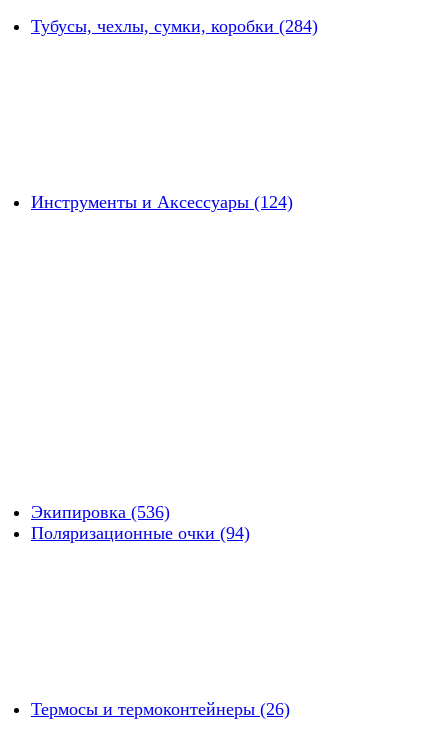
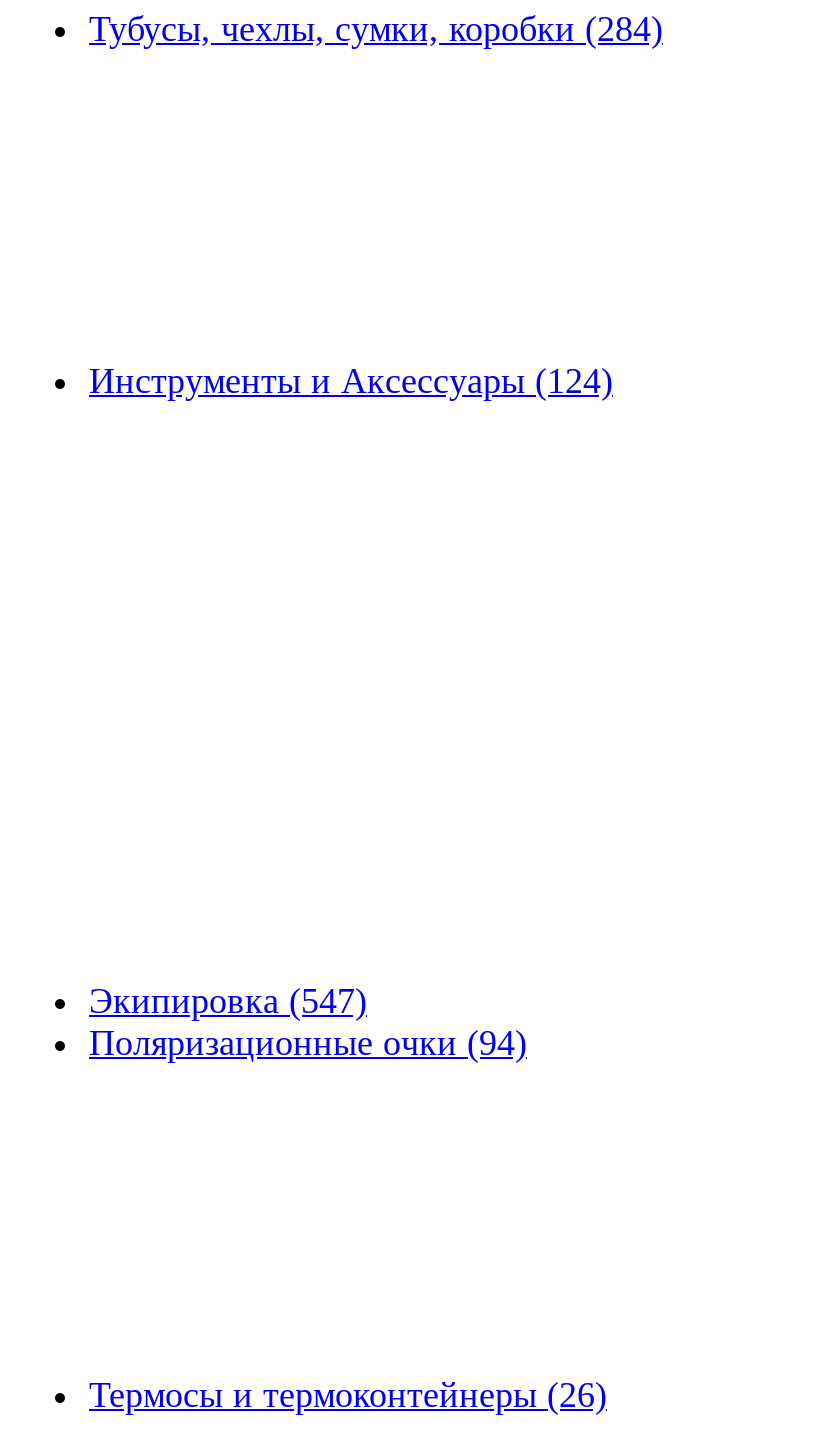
[31,502,170,522] Экипировка (536) -> [89,981,367,1021] Экипировка (547)

